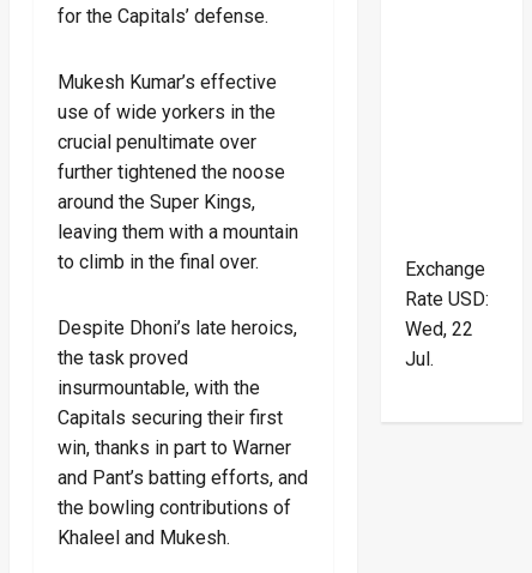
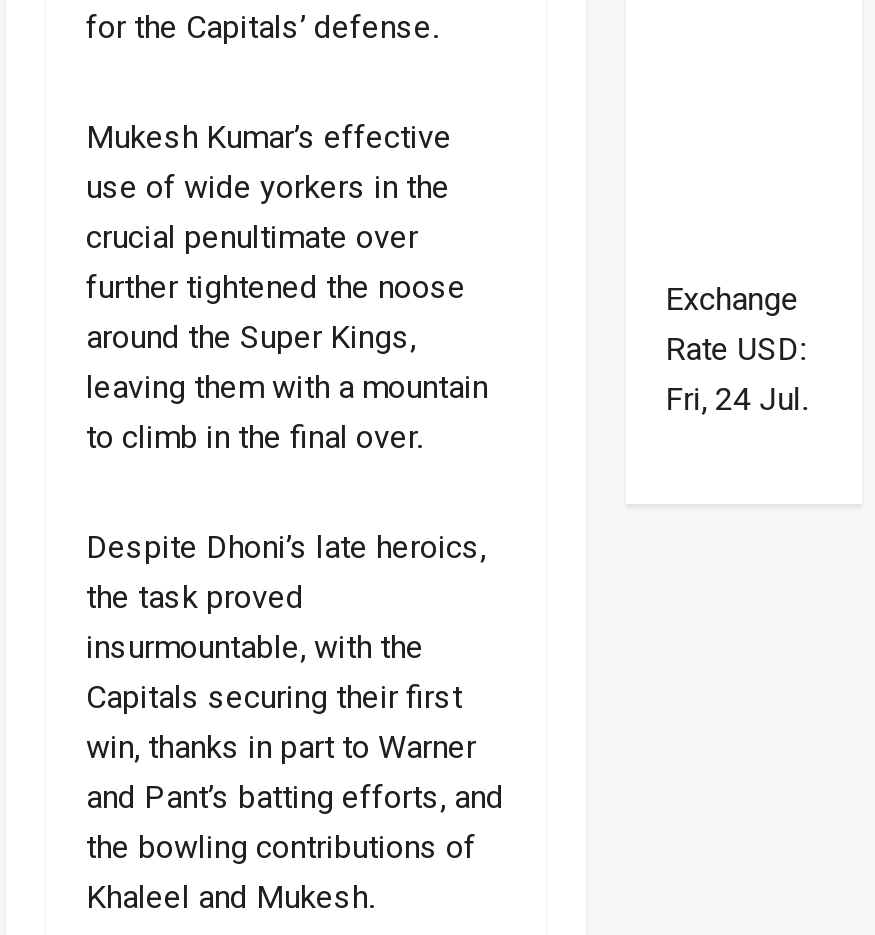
moved [405,257,488,310] -> [665,279,805,367]: Exchange | Rate USD:
[405,317,473,370] Wed, 22 | Jul. -> [665,379,807,417] Fri, 24 Jul.

